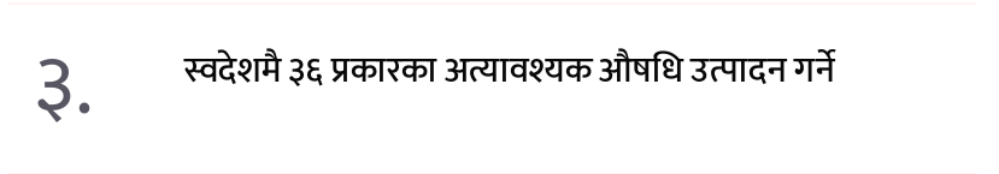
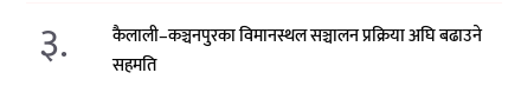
[184,41,835,101] स्वदेशमै ३६ प्रकारका अत्यावश्यक औषधि उत्पादन गर्ने -> [113,21,482,80] कैलाली–कञ्चनपुरका विमानस्थल सञ्चालन प्रक्रिया अघि बढाउने | सहमति

